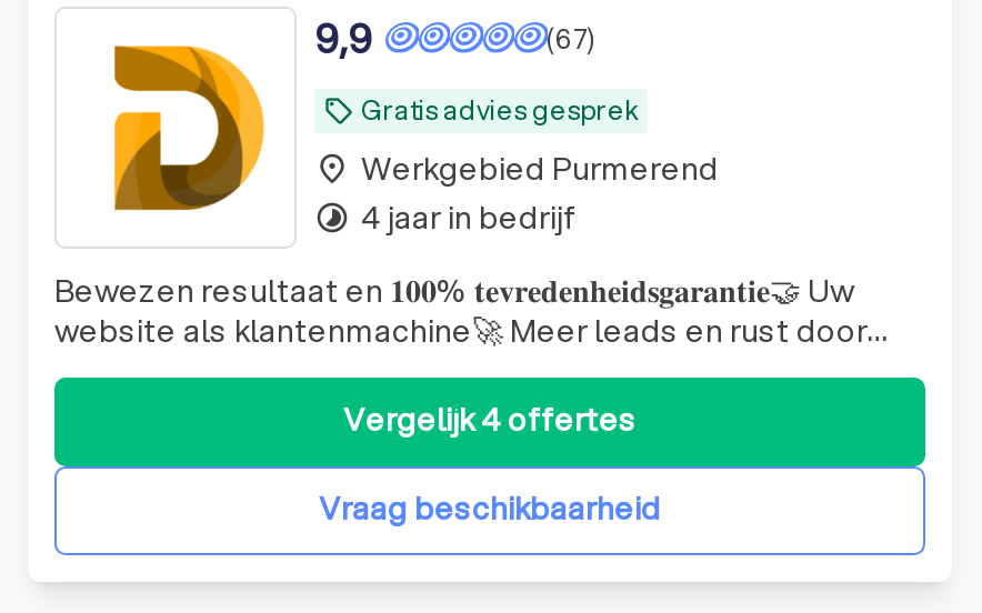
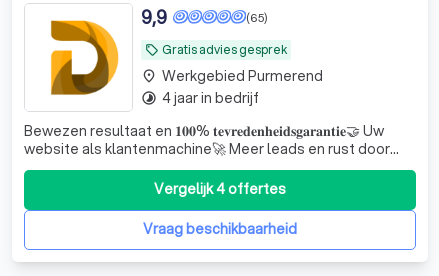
[547,19,595,57] (67) -> [245,8,267,25] (65)

